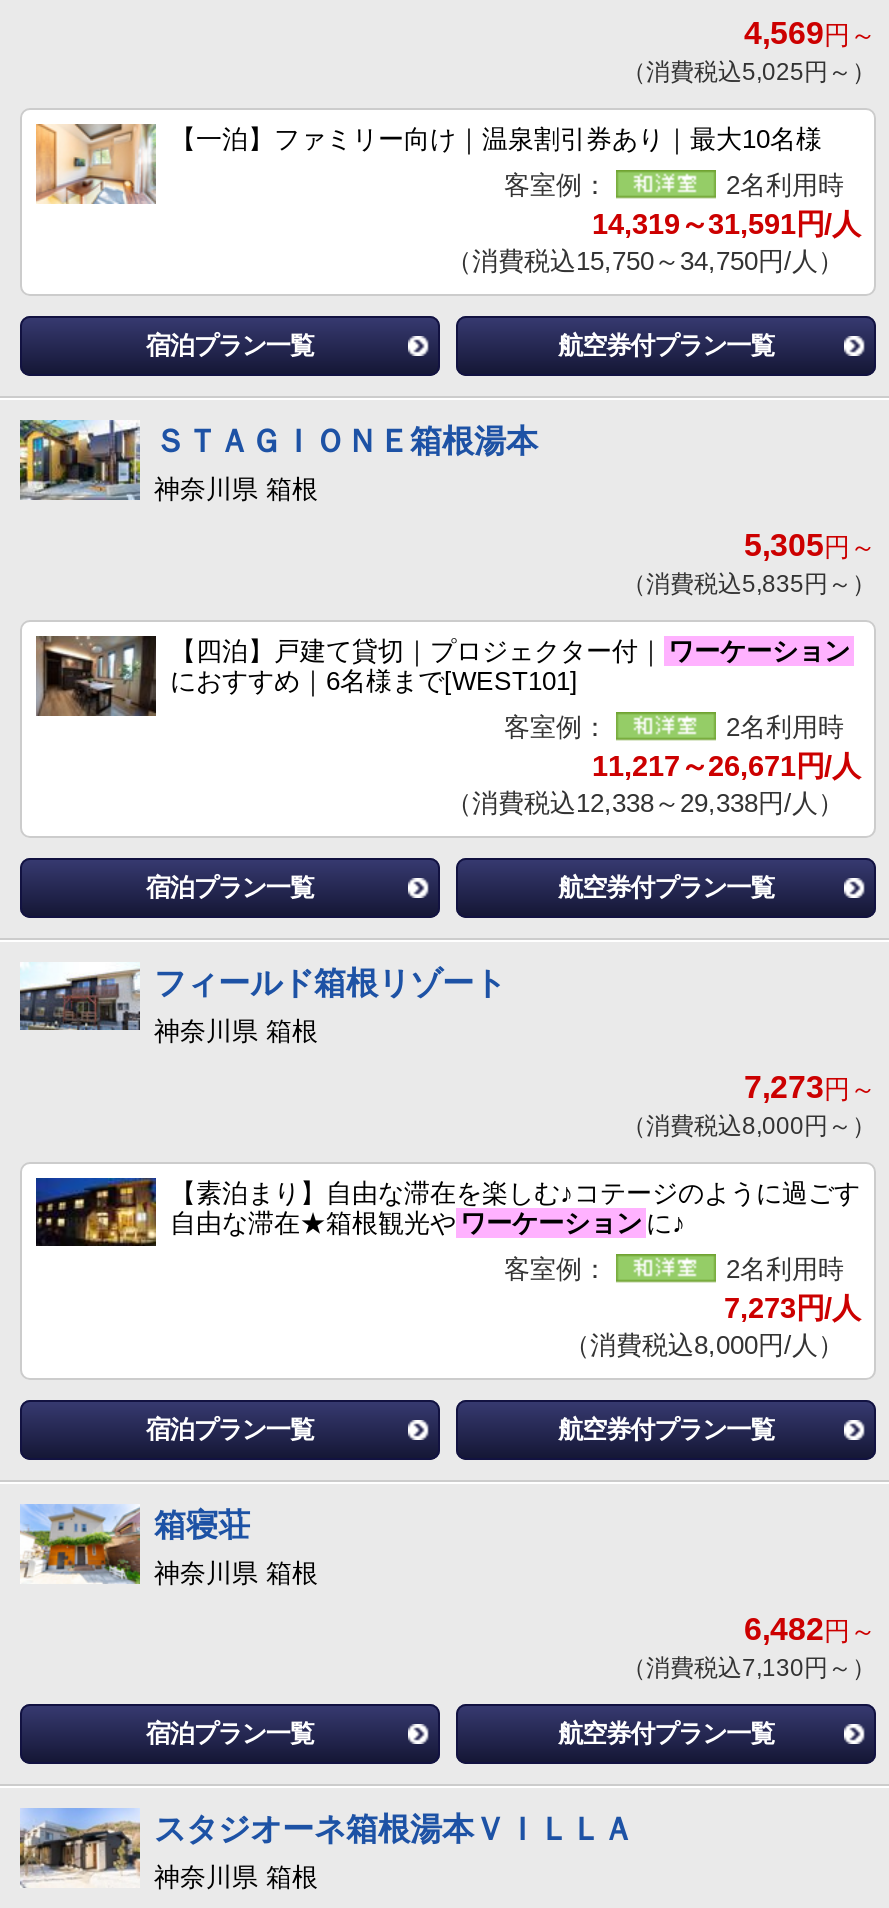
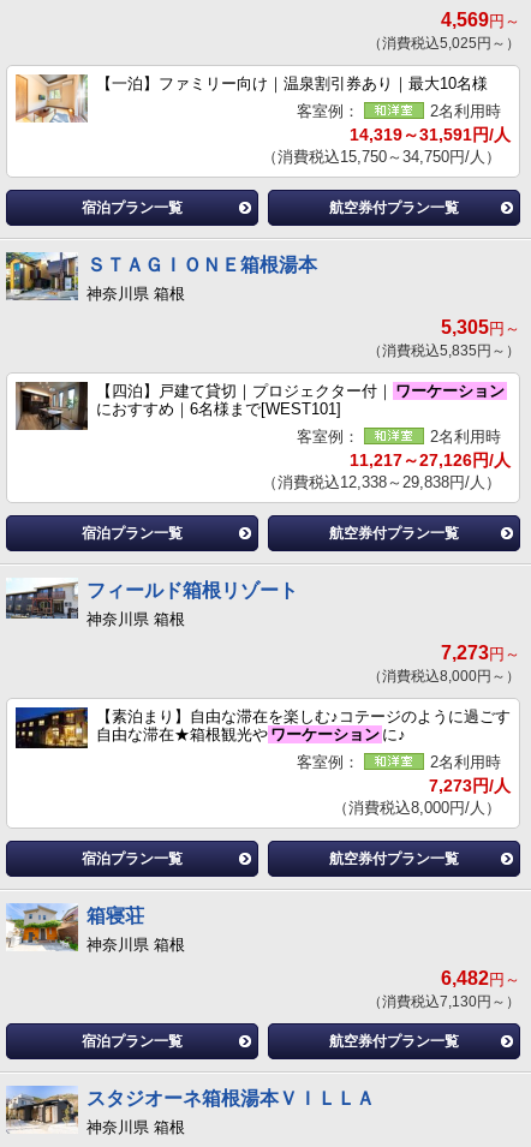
[592,751,860,783] 11,217～26,671円/人 -> [350,451,511,470] 11,217～27,126円/人
[446,789,844,819] （消費税込12,338～29,338円/人） -> [262,474,501,492] （消費税込12,338～29,838円/人）

